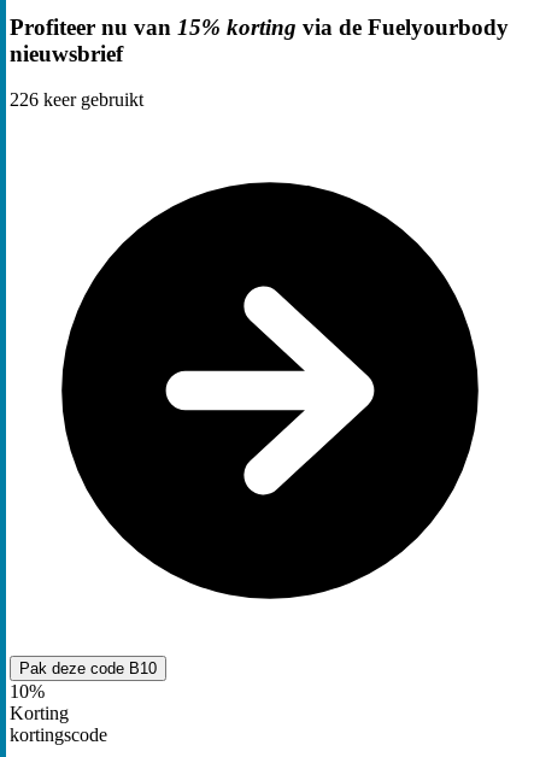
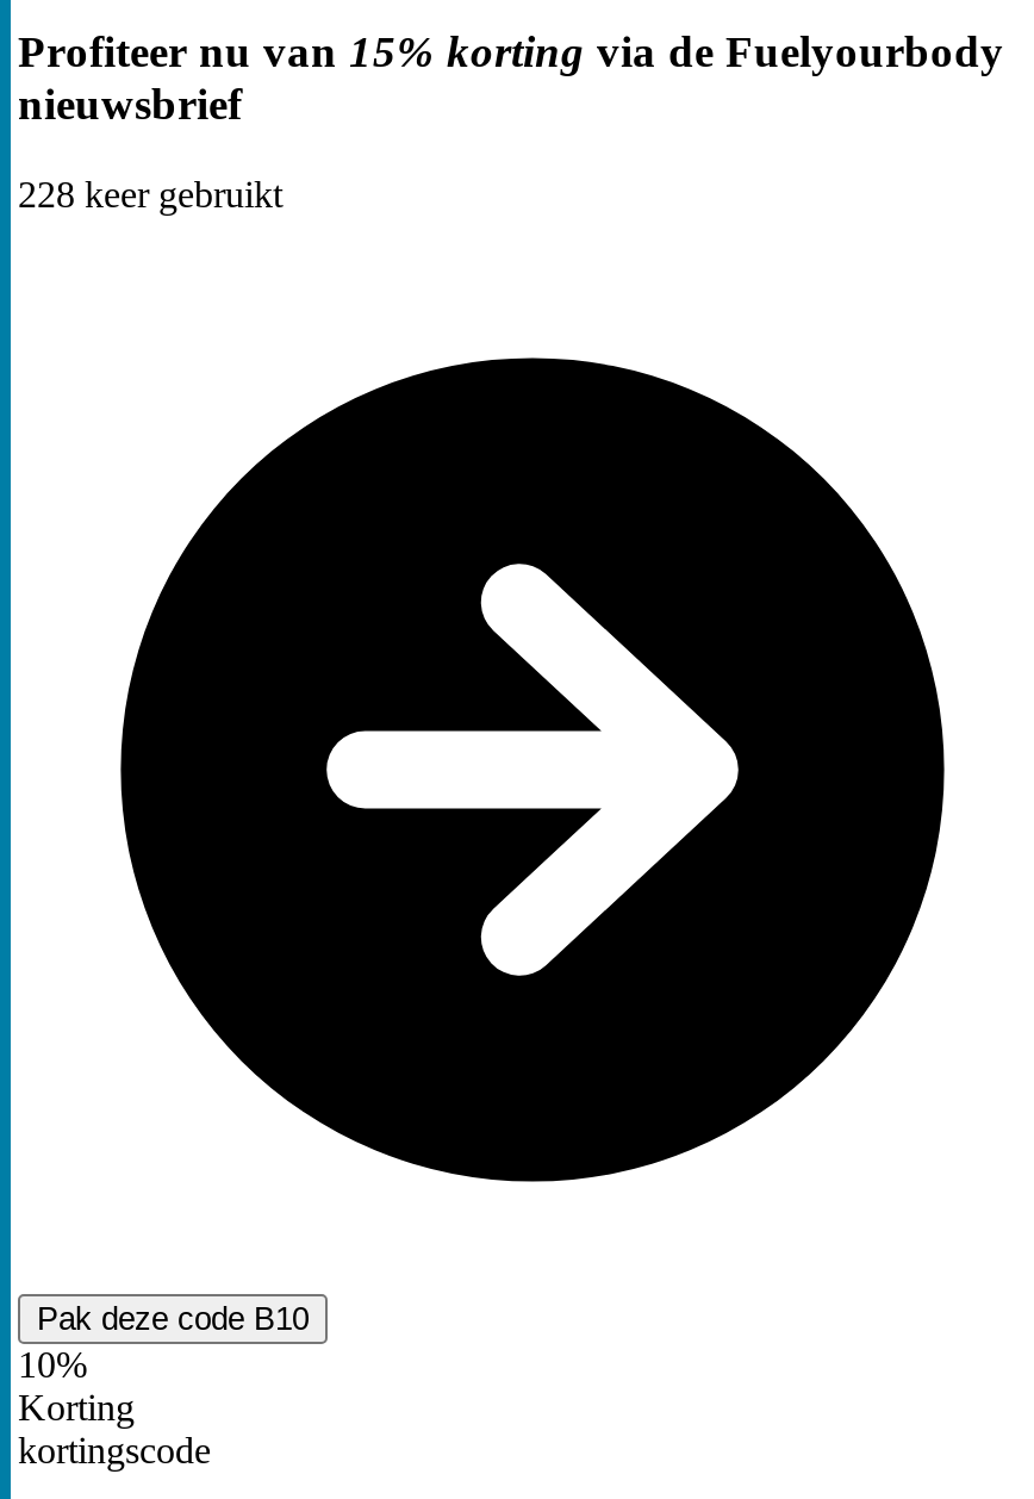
[10,89,143,110] 226 keer gebruikt -> [18,174,282,215] 228 keer gebruikt

